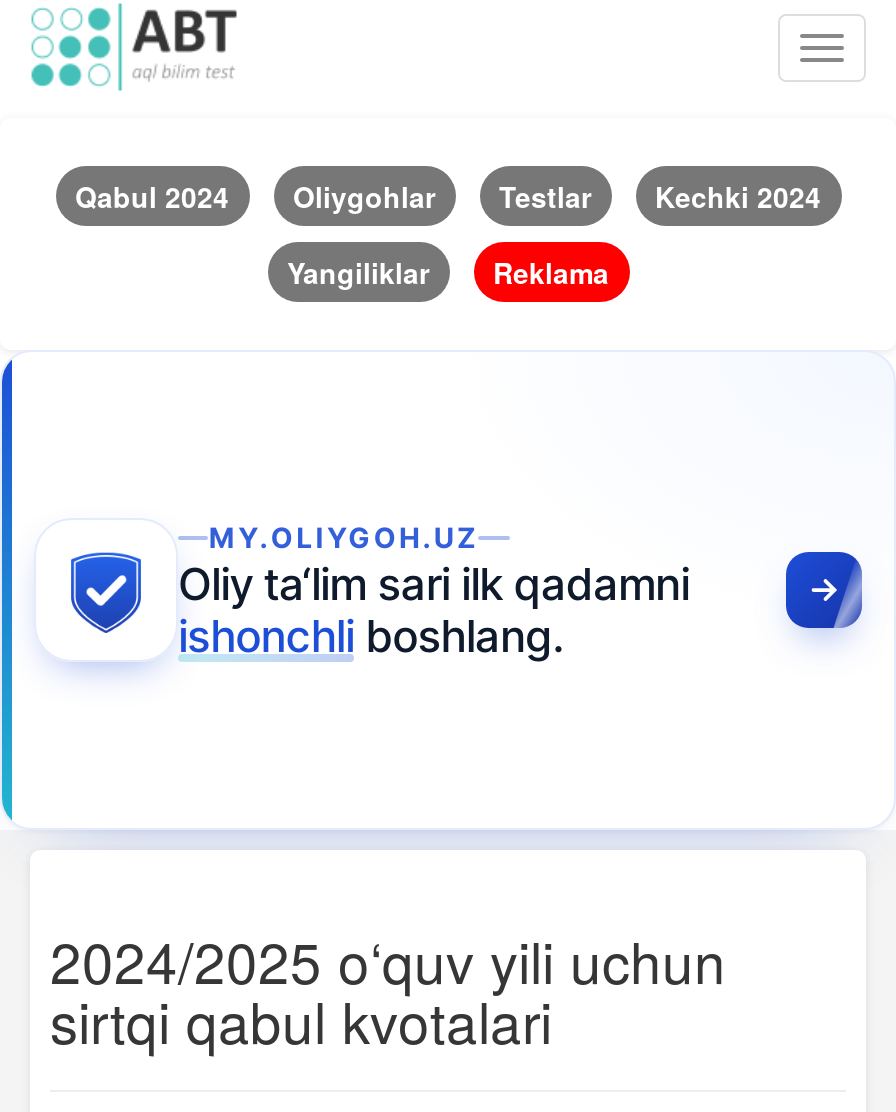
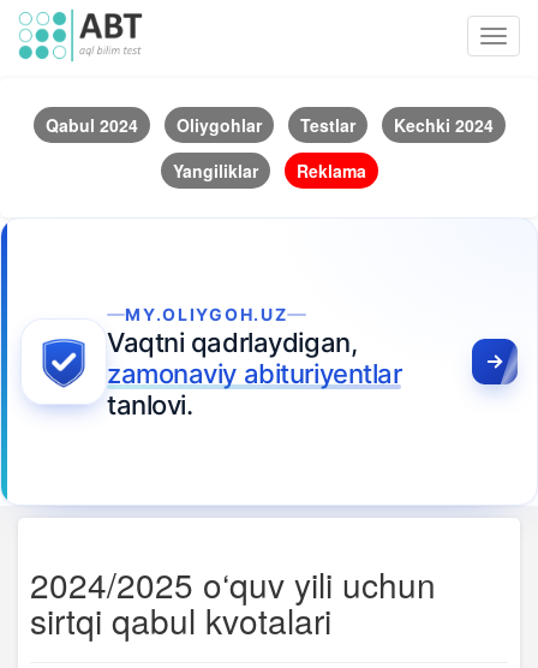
[178,558,689,662] Oliy ta‘lim sari ilk qadamni | ishonchli boshlang. -> [107,327,402,421] Vaqtni qadrlaydigan, | zamonaviy abituriyentlar | tanlovi.

